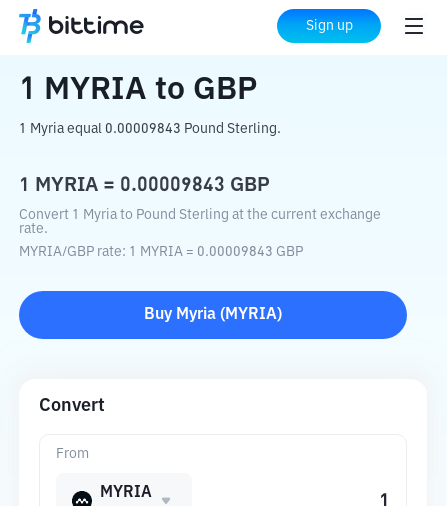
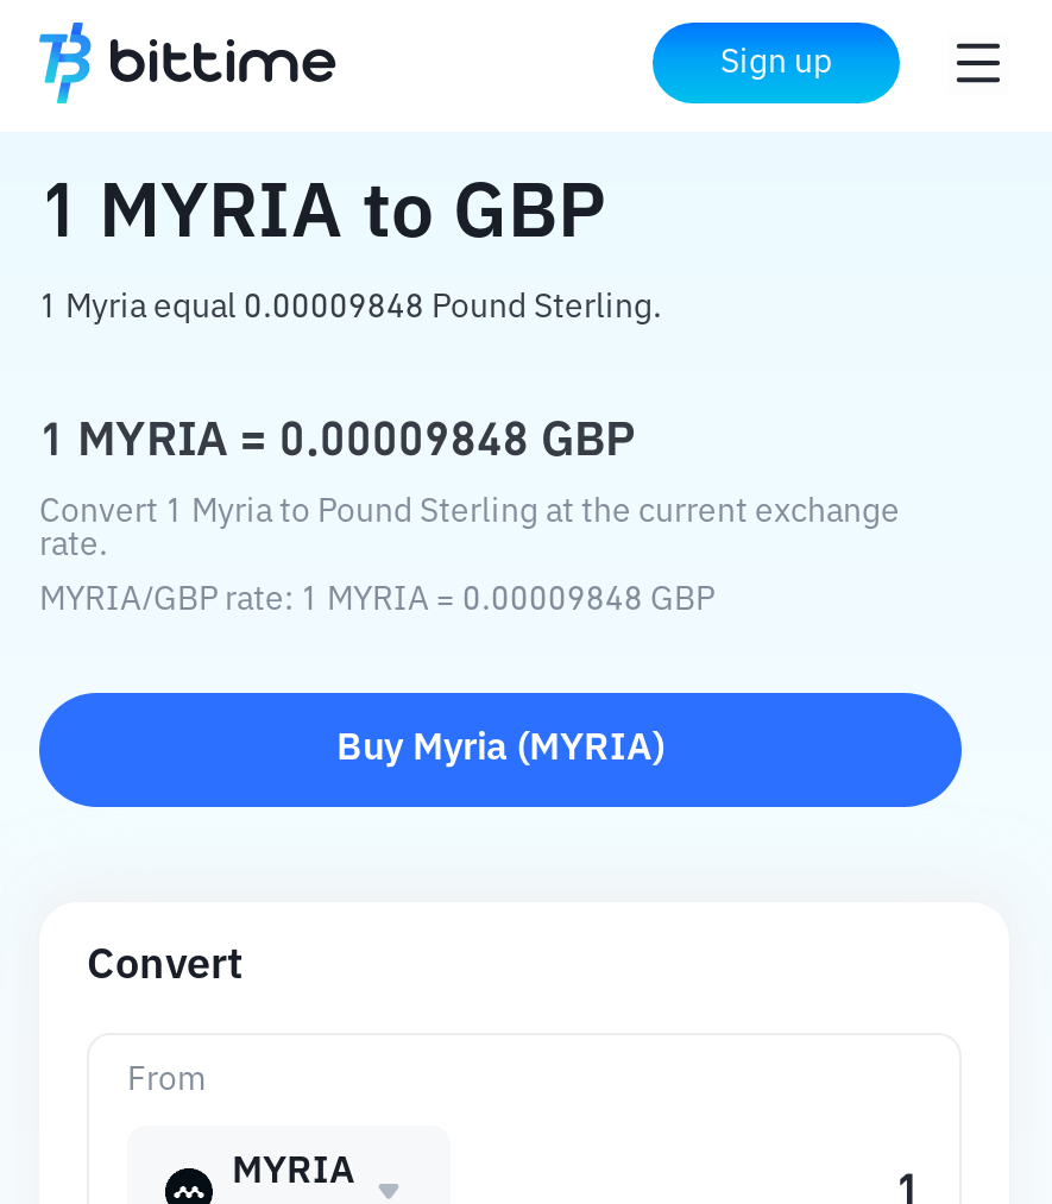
[19,122,281,136] 1 Myria equal 0.00009843 Pound Sterling. -> [39,291,662,324] 1 Myria equal 0.00009848 Pound Sterling.
[19,175,270,195] 1 MYRIA = 0.00009843 GBP -> [39,417,636,465] 1 MYRIA = 0.00009848 GBP
[19,245,303,259] MYRIA/GBP rate: 1 MYRIA = 0.00009843 GBP -> [39,584,714,617] MYRIA/GBP rate: 1 MYRIA = 0.00009848 GBP

